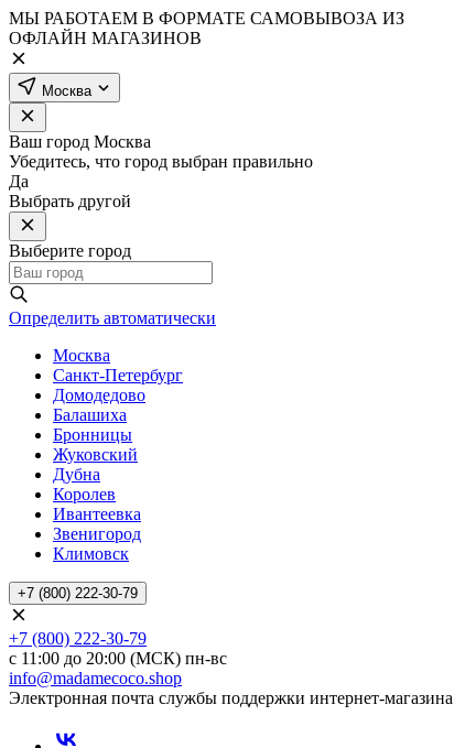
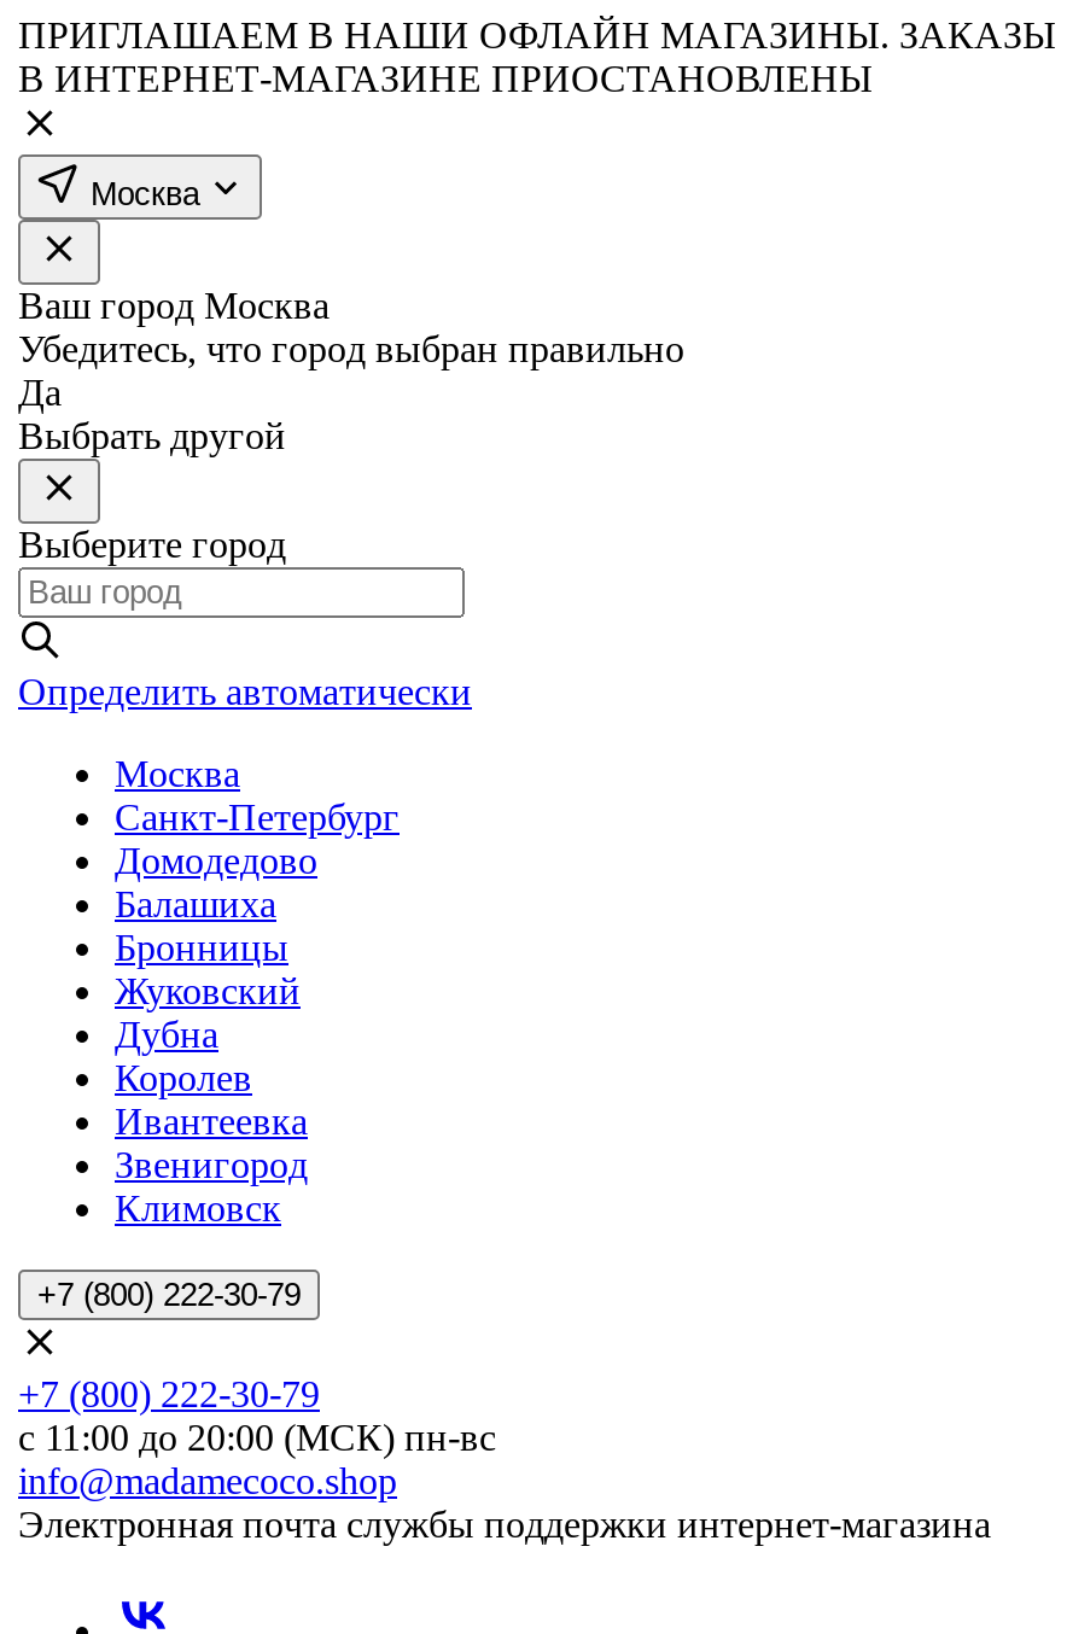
[9,9,404,47] МЫ РАБОТАЕМ В ФОРМАТЕ САМОВЫВОЗА ИЗ | ОФЛАЙН МАГАЗИНОВ -> [18,14,1056,99] ПРИГЛАШАЕМ В НАШИ ОФЛАЙН МАГАЗИНЫ. ЗАКАЗЫ | В ИНТЕРНЕТ-МАГАЗИНЕ ПРИОСТАНОВЛЕНЫ

